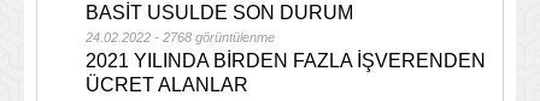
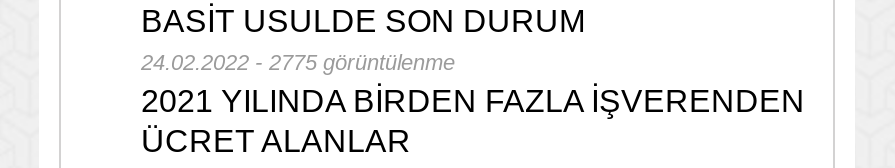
[86,30,275,45] 24.02.2022 - 2768 görüntülenme -> [141,51,455,75] 24.02.2022 - 2775 görüntülenme

